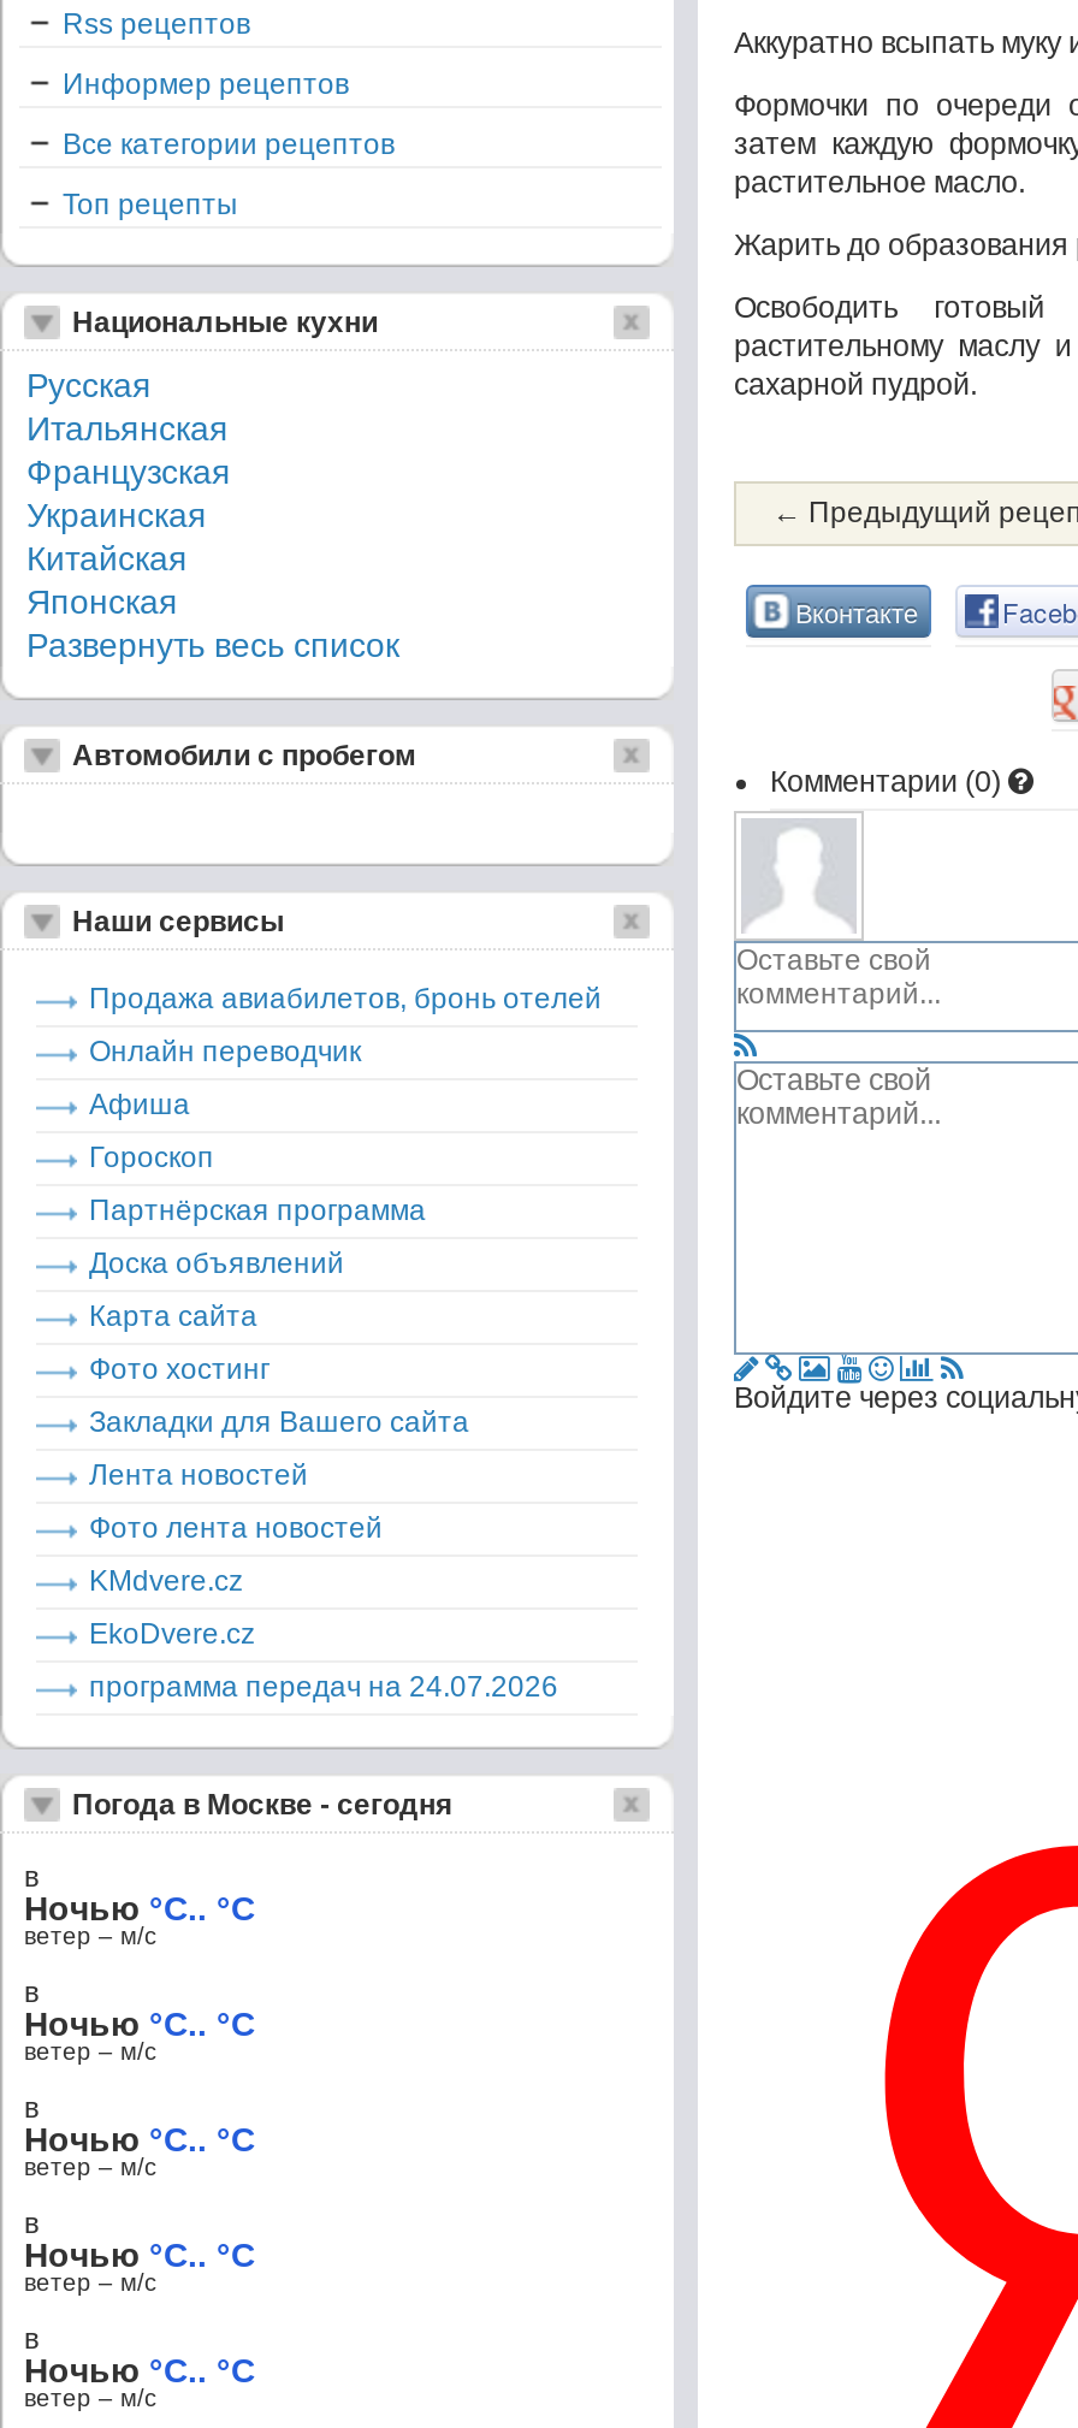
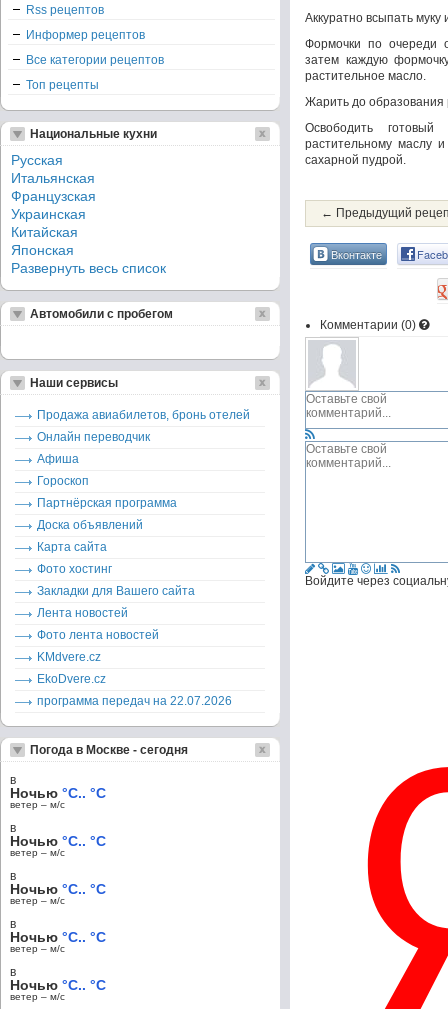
[89,1670,558,1704] программа передач на 24.07.2026 -> [37,694,232,708] программа передач на 22.07.2026

